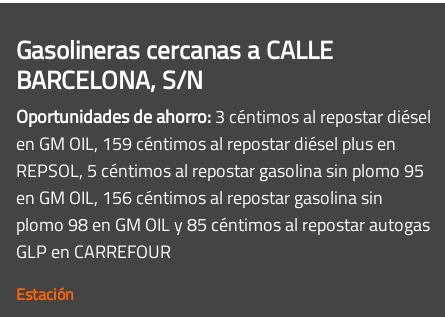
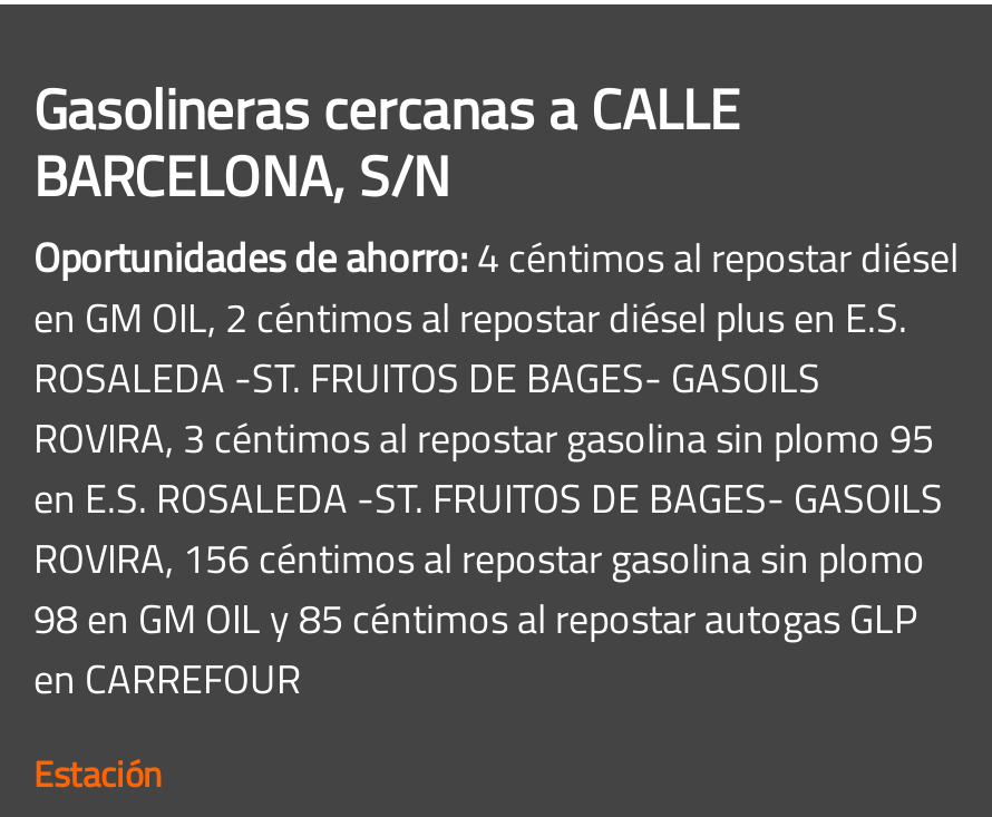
[16,103,431,265] Oportunidades de ahorro: 3 céntimos al repostar diésel | en GM OIL, 159 céntimos al repostar diésel plus en | REPSOL, 5 céntimos al repostar gasolina sin plomo 95 | en GM OIL, 156 céntimos al repostar gasolina sin | plomo 98 en GM OIL y 85 céntimos al repostar autogas | GLP en CARREFOUR -> [33,227,959,709] Oportunidades de ahorro: 4 céntimos al repostar diésel | en GM OIL, 2 céntimos al repostar diésel plus en E.S. | ROSALEDA -ST. FRUITOS DE BAGES- GASOILS | ROVIRA, 3 céntimos al repostar gasolina sin plomo 95 | en E.S. ROSALEDA -ST. FRUITOS DE BAGES- GASOILS | ROVIRA, 156 céntimos al repostar gasolina sin plomo | 98 en GM OIL y 85 céntimos al repostar autogas GLP | en CARREFOUR

